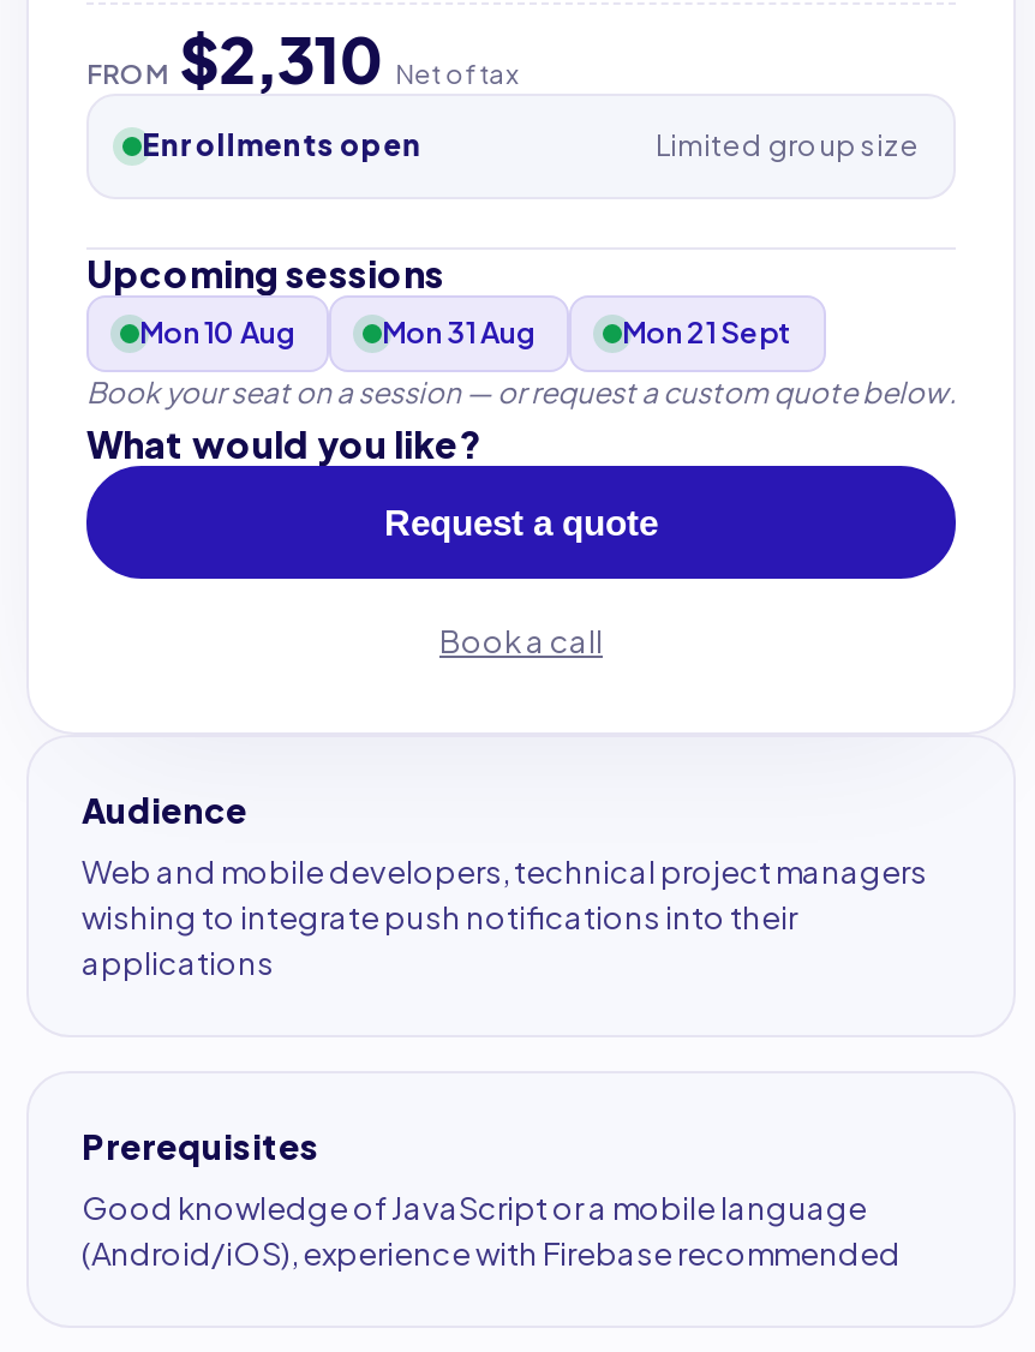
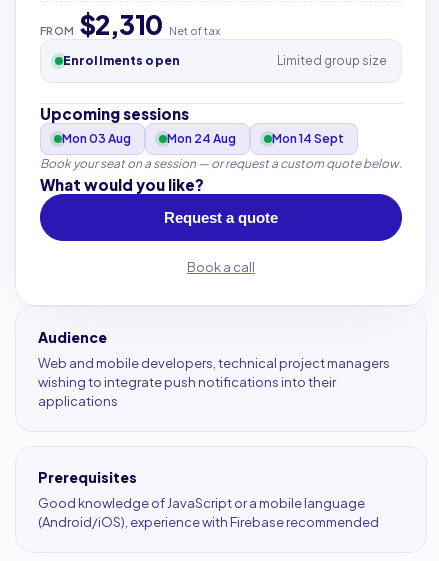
[139,315,295,351] Mon 10 Aug -> [62,131,131,146] Mon 03 Aug
[382,315,536,351] Mon 31 Aug -> [167,131,236,146] Mon 24 Aug
[622,315,792,351] Mon 21 Sept -> [272,131,344,146] Mon 14 Sept

